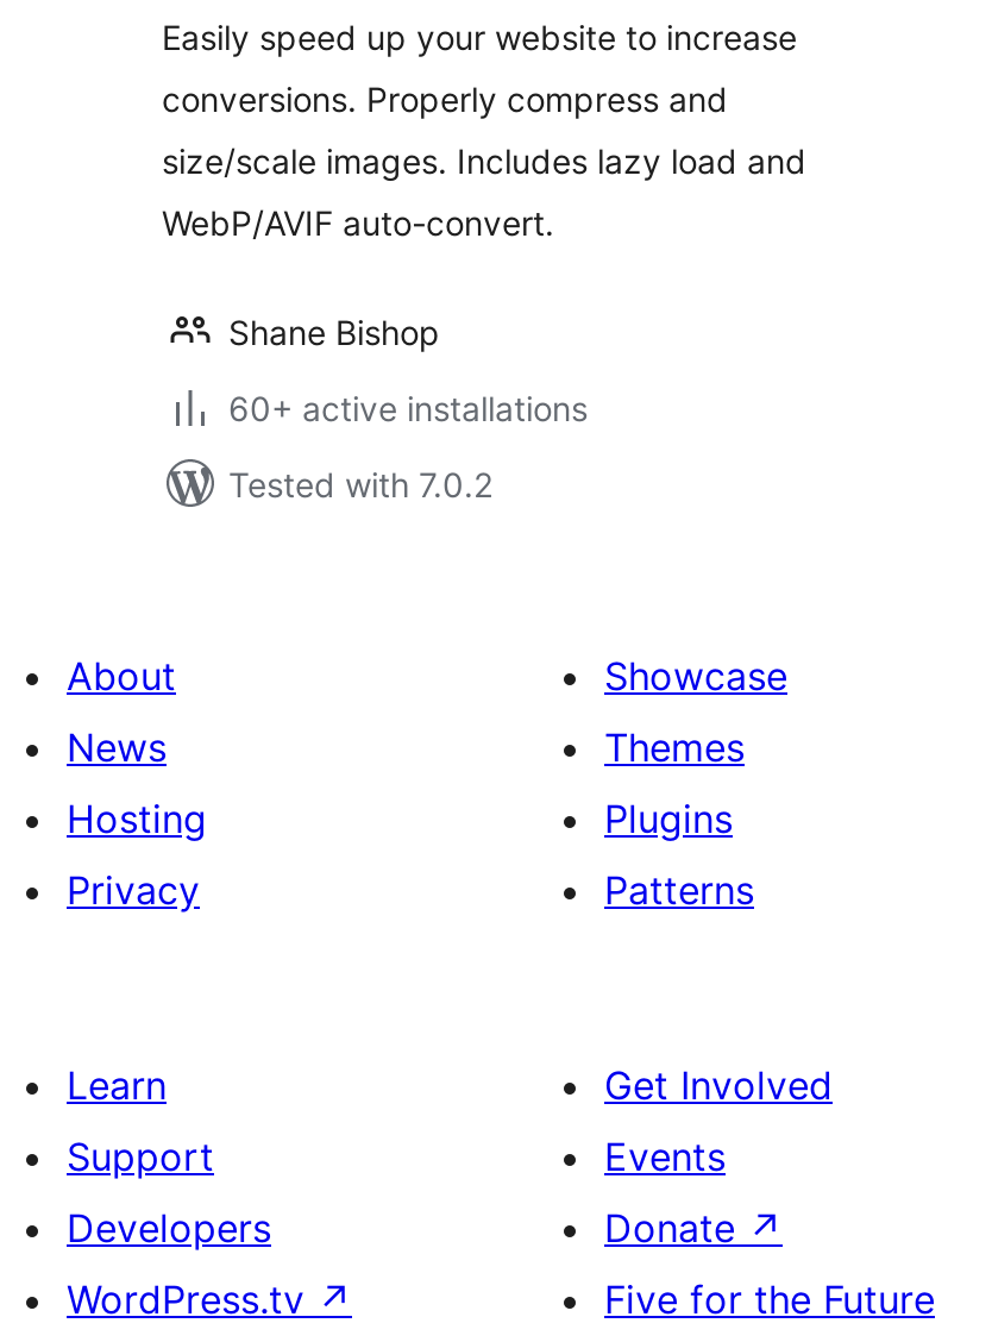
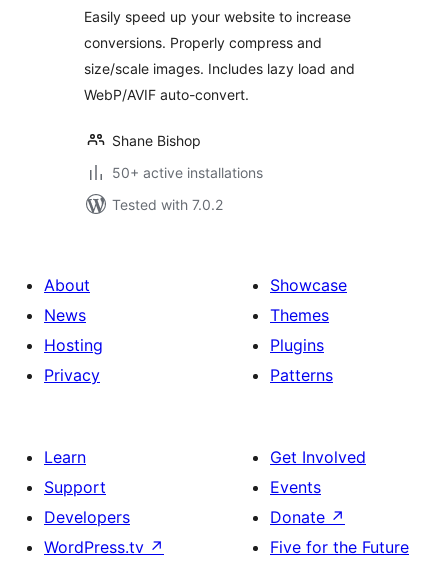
[228,388,588,428] 60+ active installations -> [112,164,263,181] 50+ active installations

